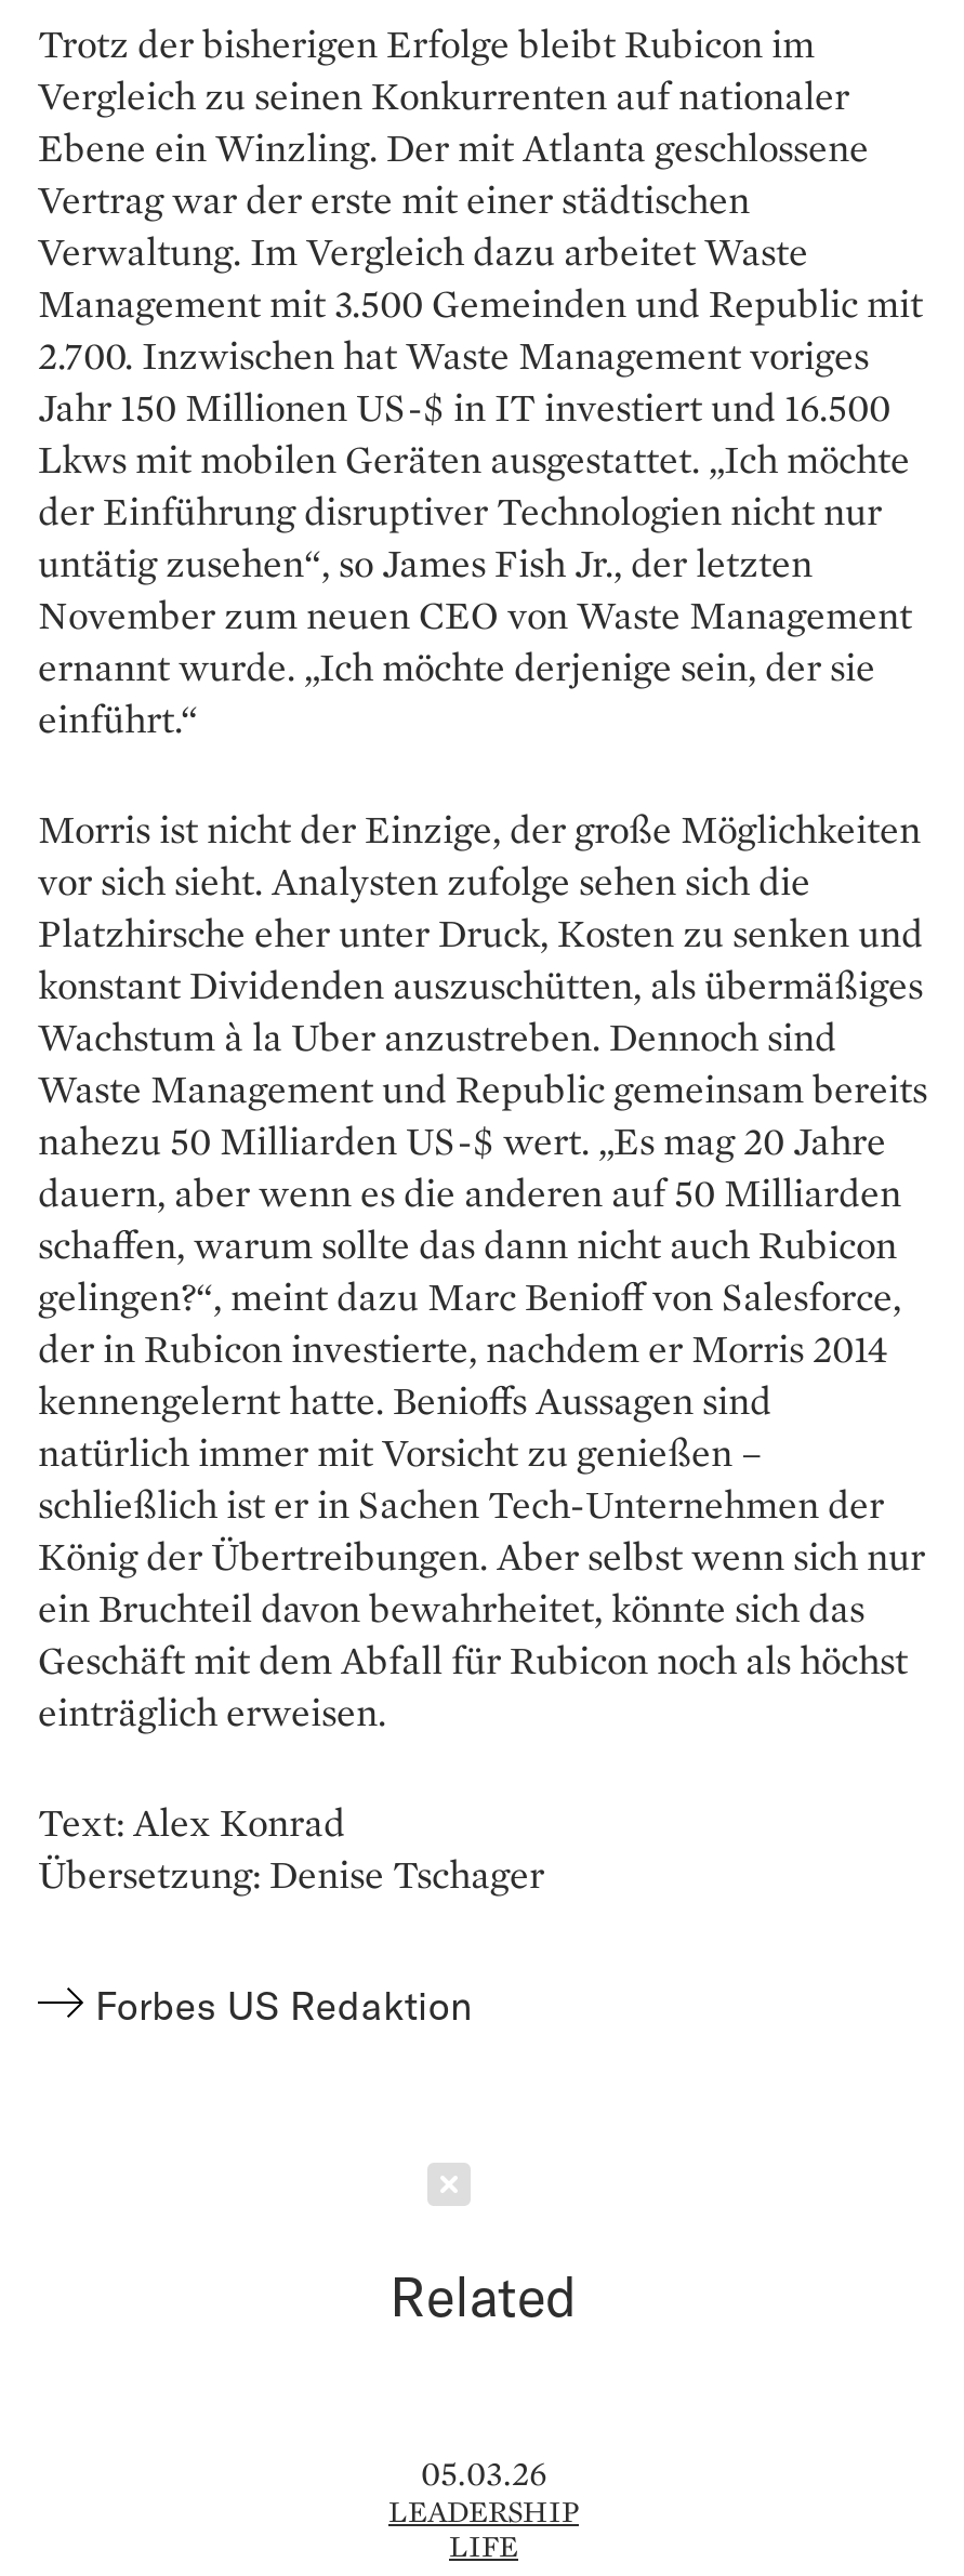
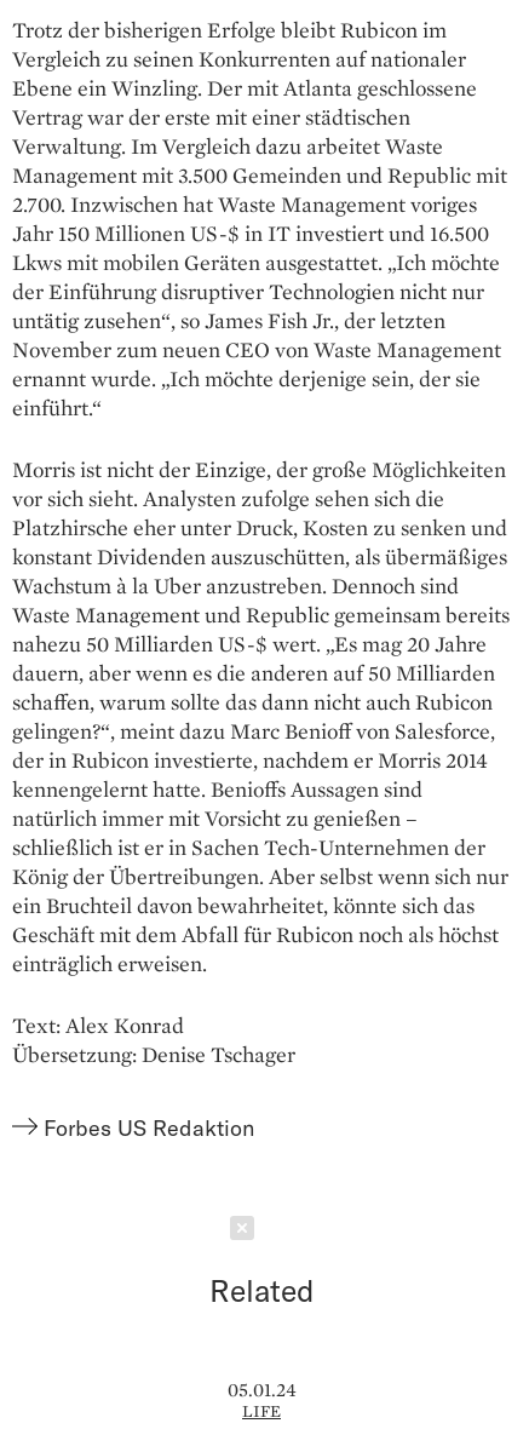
[388,2451,579,2531] 05.03.26 | LEADERSHIP -> [227,1377,296,1403] 05.01.24

